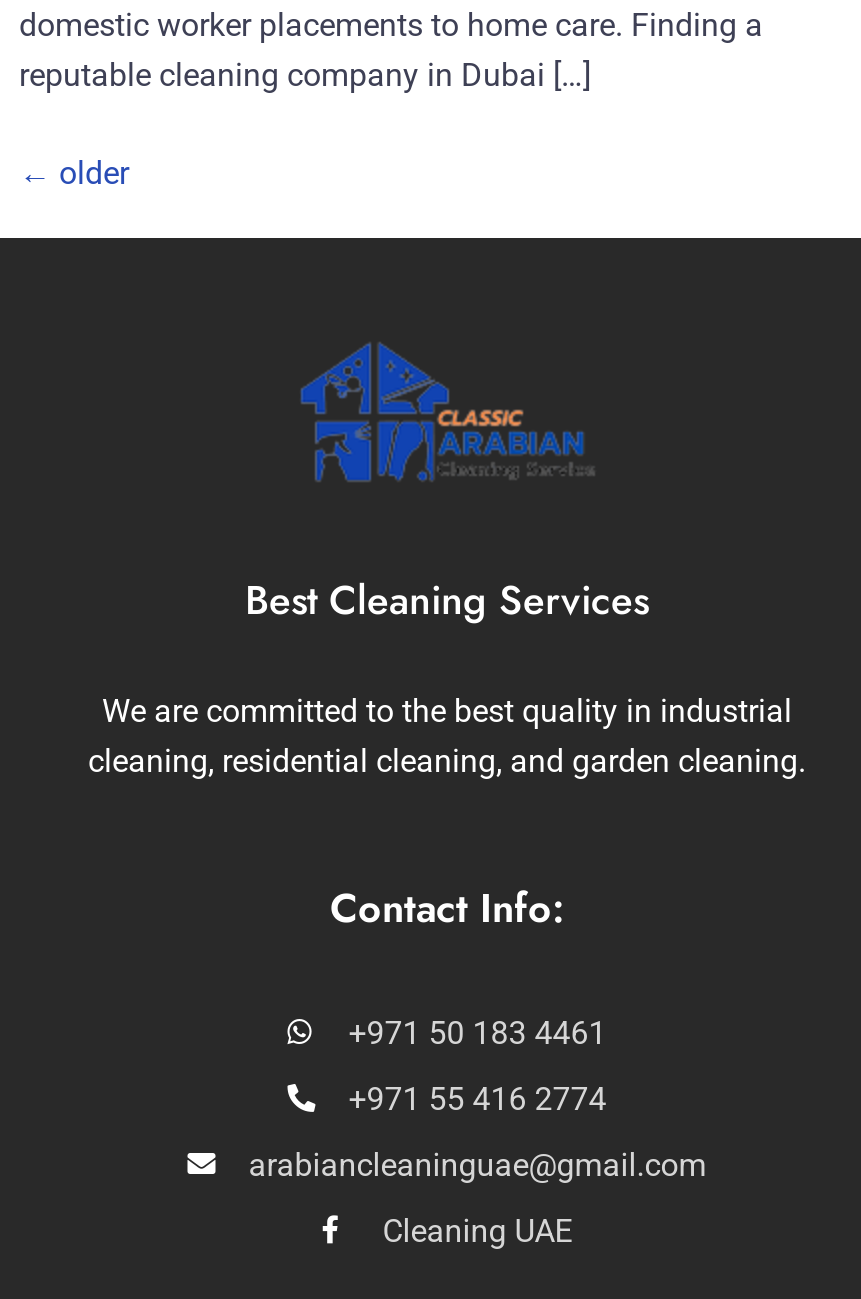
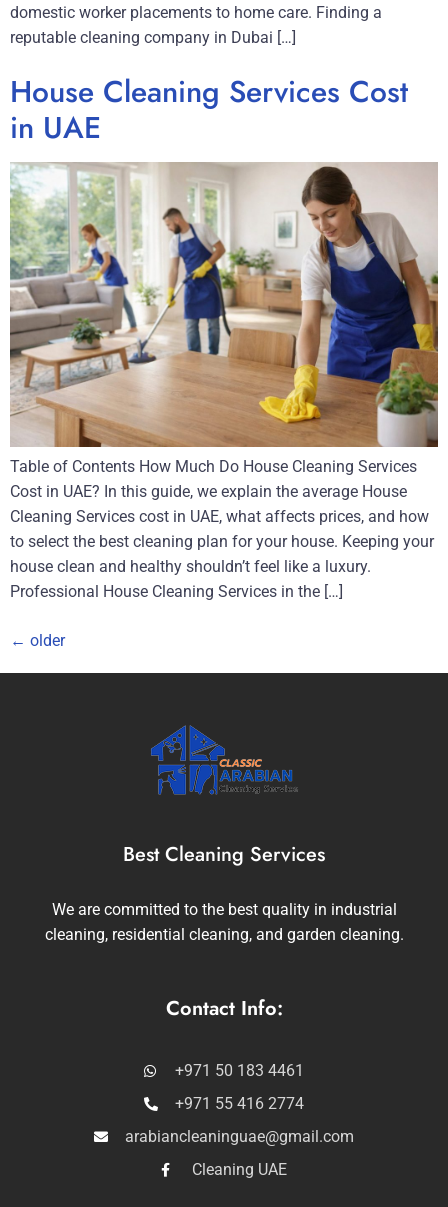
none -> [9,161,439,601] [image] | Table of Contents How Much Do House Cleaning Services | Cost in UAE? In this guide, we explain the average House | Cleaning Services cost in UAE, what affects prices, and how | to select the best cleaning plan for your house. Keeping your | house clean and healthy shouldn’t feel like a luxury. | Professional House Cleaning Services in the […]
none -> [10,70,408,149] House Cleaning Services Cost | in UAE

